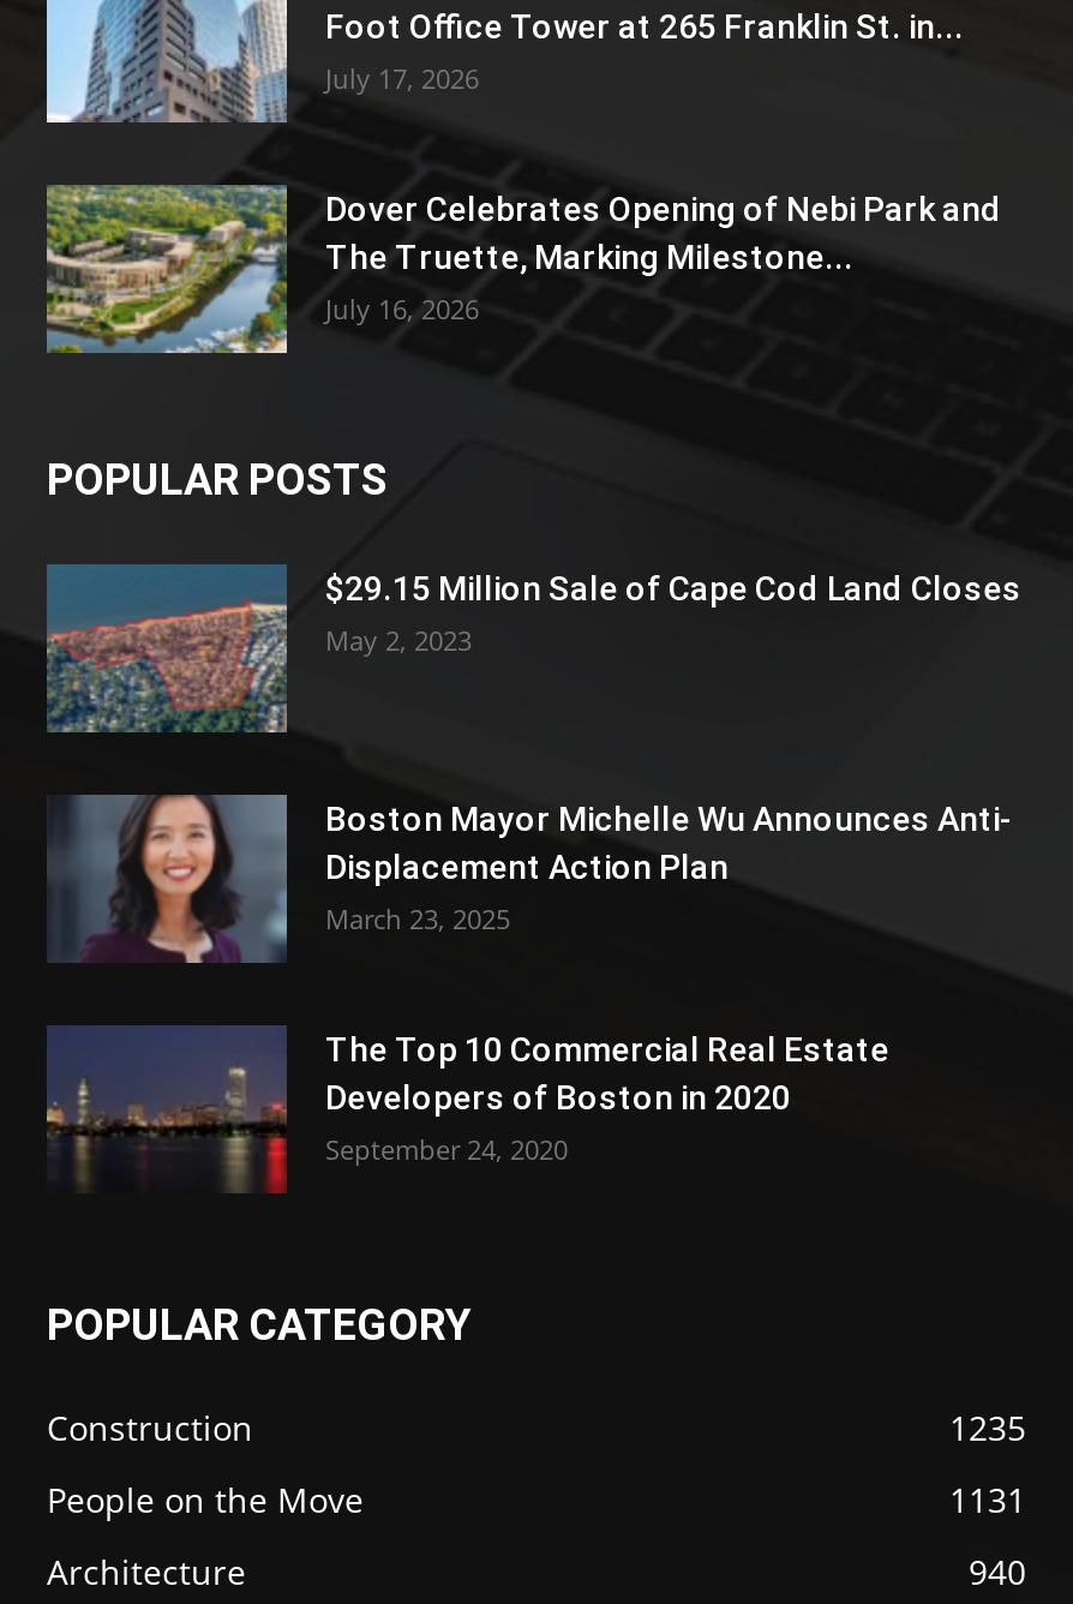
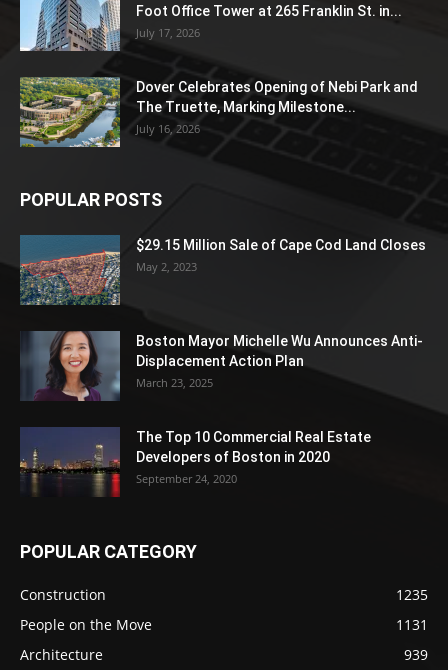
[969,1548,1026,1594] 940 -> [404,645,428,664] 939

